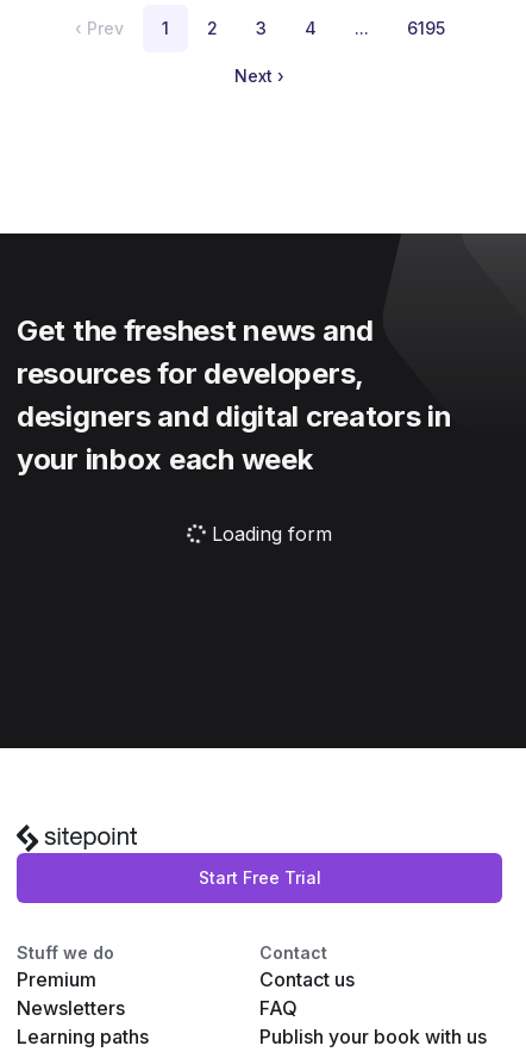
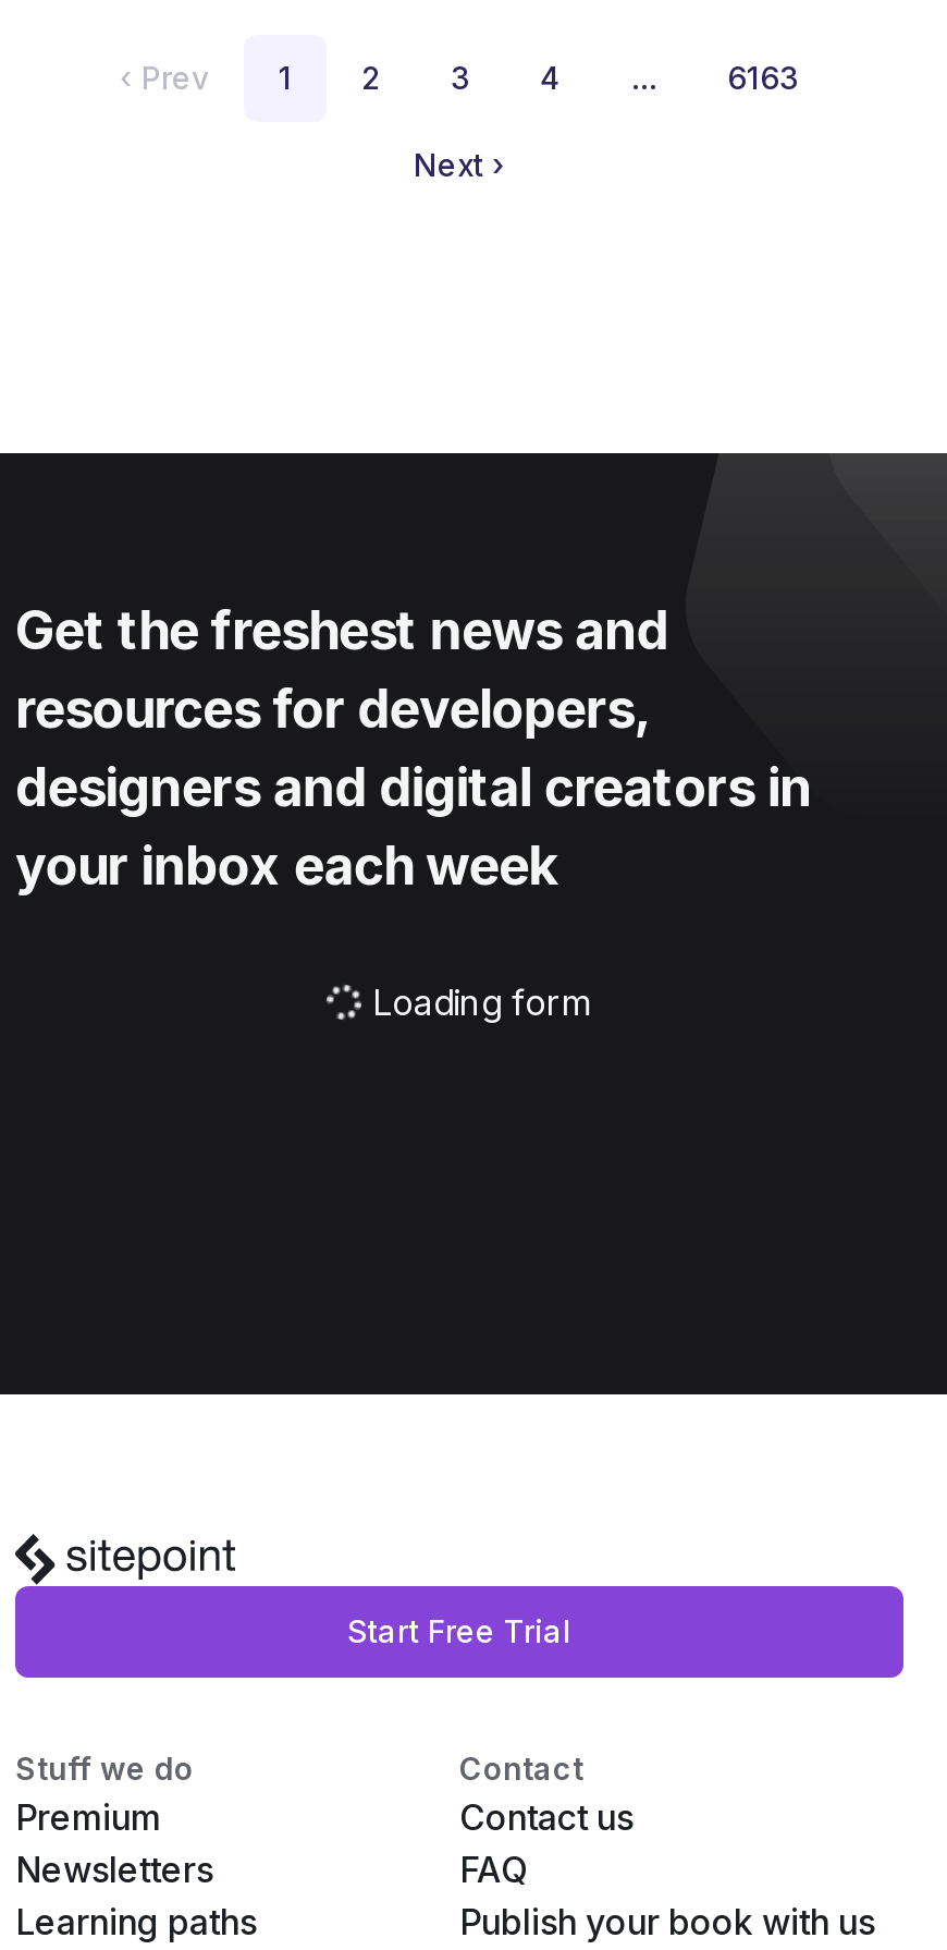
[406,18,444,38] 6195 -> [727,59,799,96] 6163

